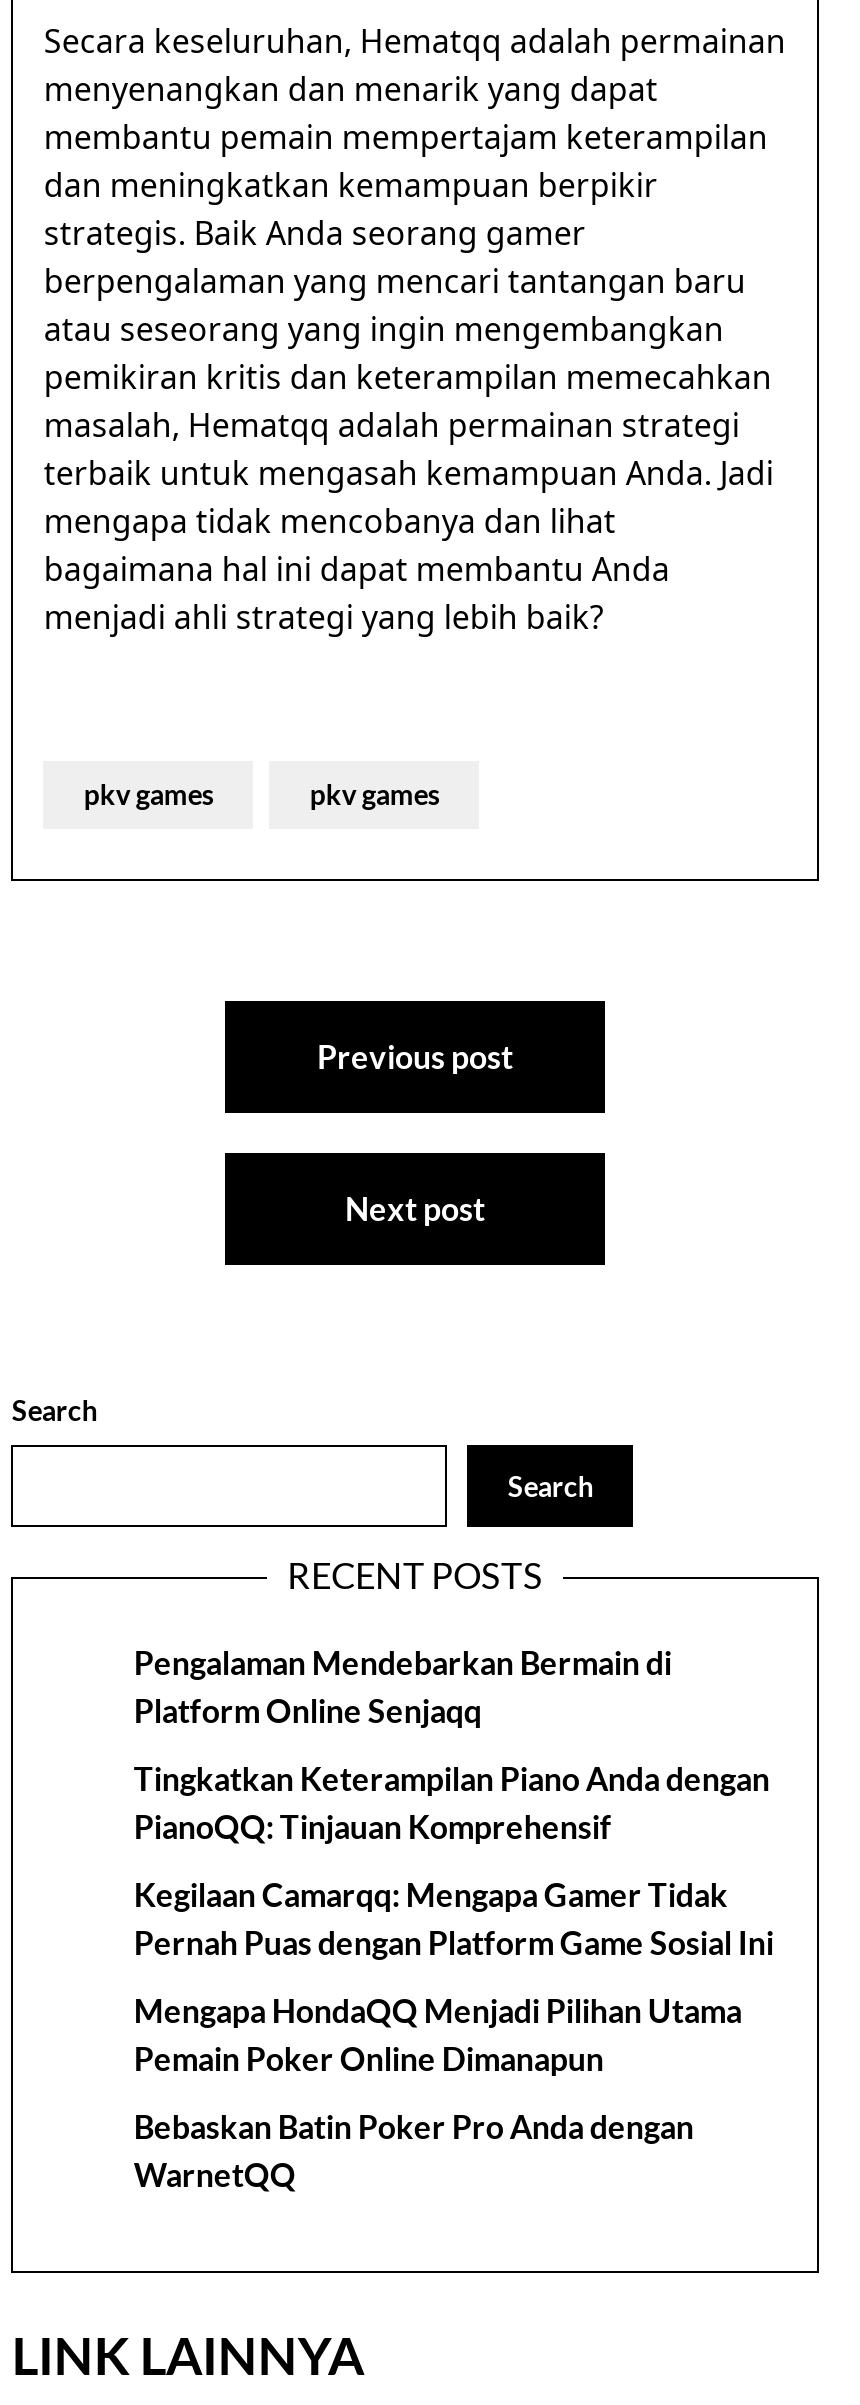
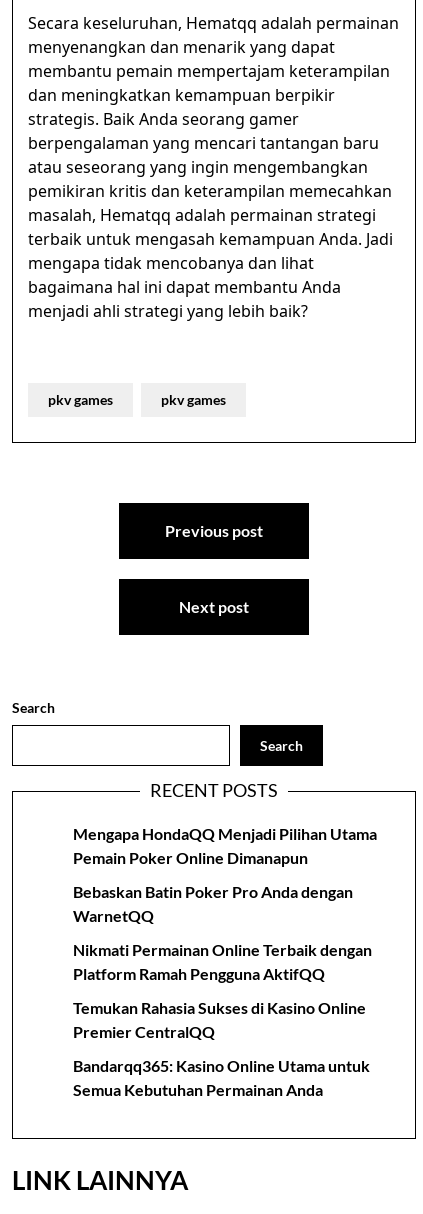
[134,1643,774,1961] Pengalaman Mendebarkan Bermain di | Platform Online Senjaqq | Tingkatkan Keterampilan Piano Anda dengan | PianoQQ: Tinjauan Komprehensif | Kegilaan Camarqq: Mengapa Gamer Tidak | Pernah Puas dengan Platform Game Sosial Ini -> none
moved [134,1991,742,2193] -> [73,824,377,925]: Mengapa HondaQQ Menjadi Pilihan Utama | Pemain Poker Online Dimanapun | Bebaskan Batin Poker Pro Anda dengan | WarnetQQ
none -> [73,940,372,1099] Nikmati Permainan Online Terbaik dengan | Platform Ramah Pengguna AktifQQ | Temukan Rahasia Sukses di Kasino Online | Premier CentralQQ | Bandarqq365: Kasino Online Utama untuk | Semua Kebutuhan Permainan Anda

